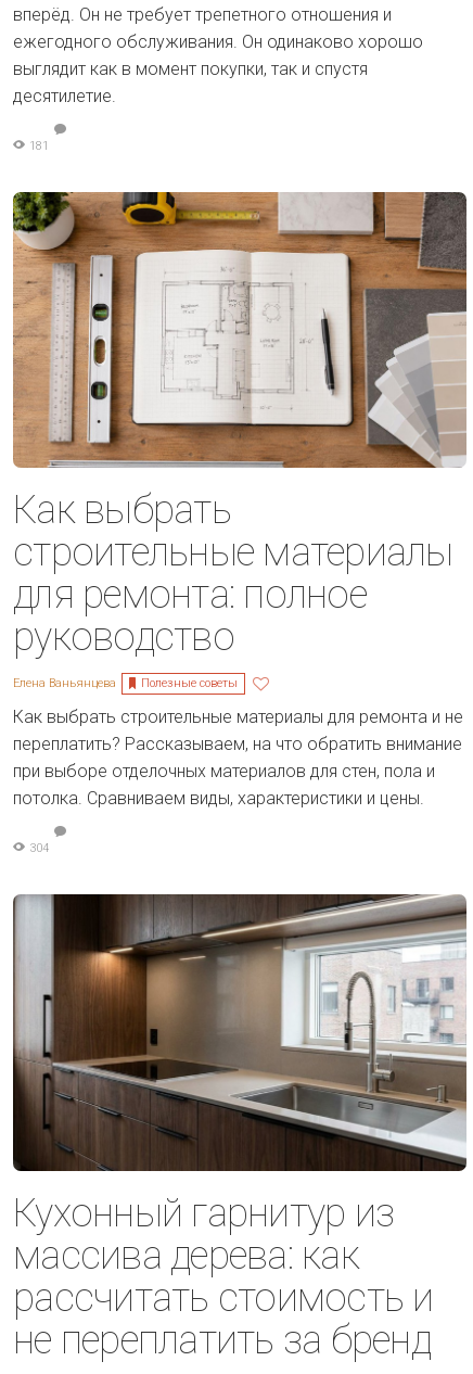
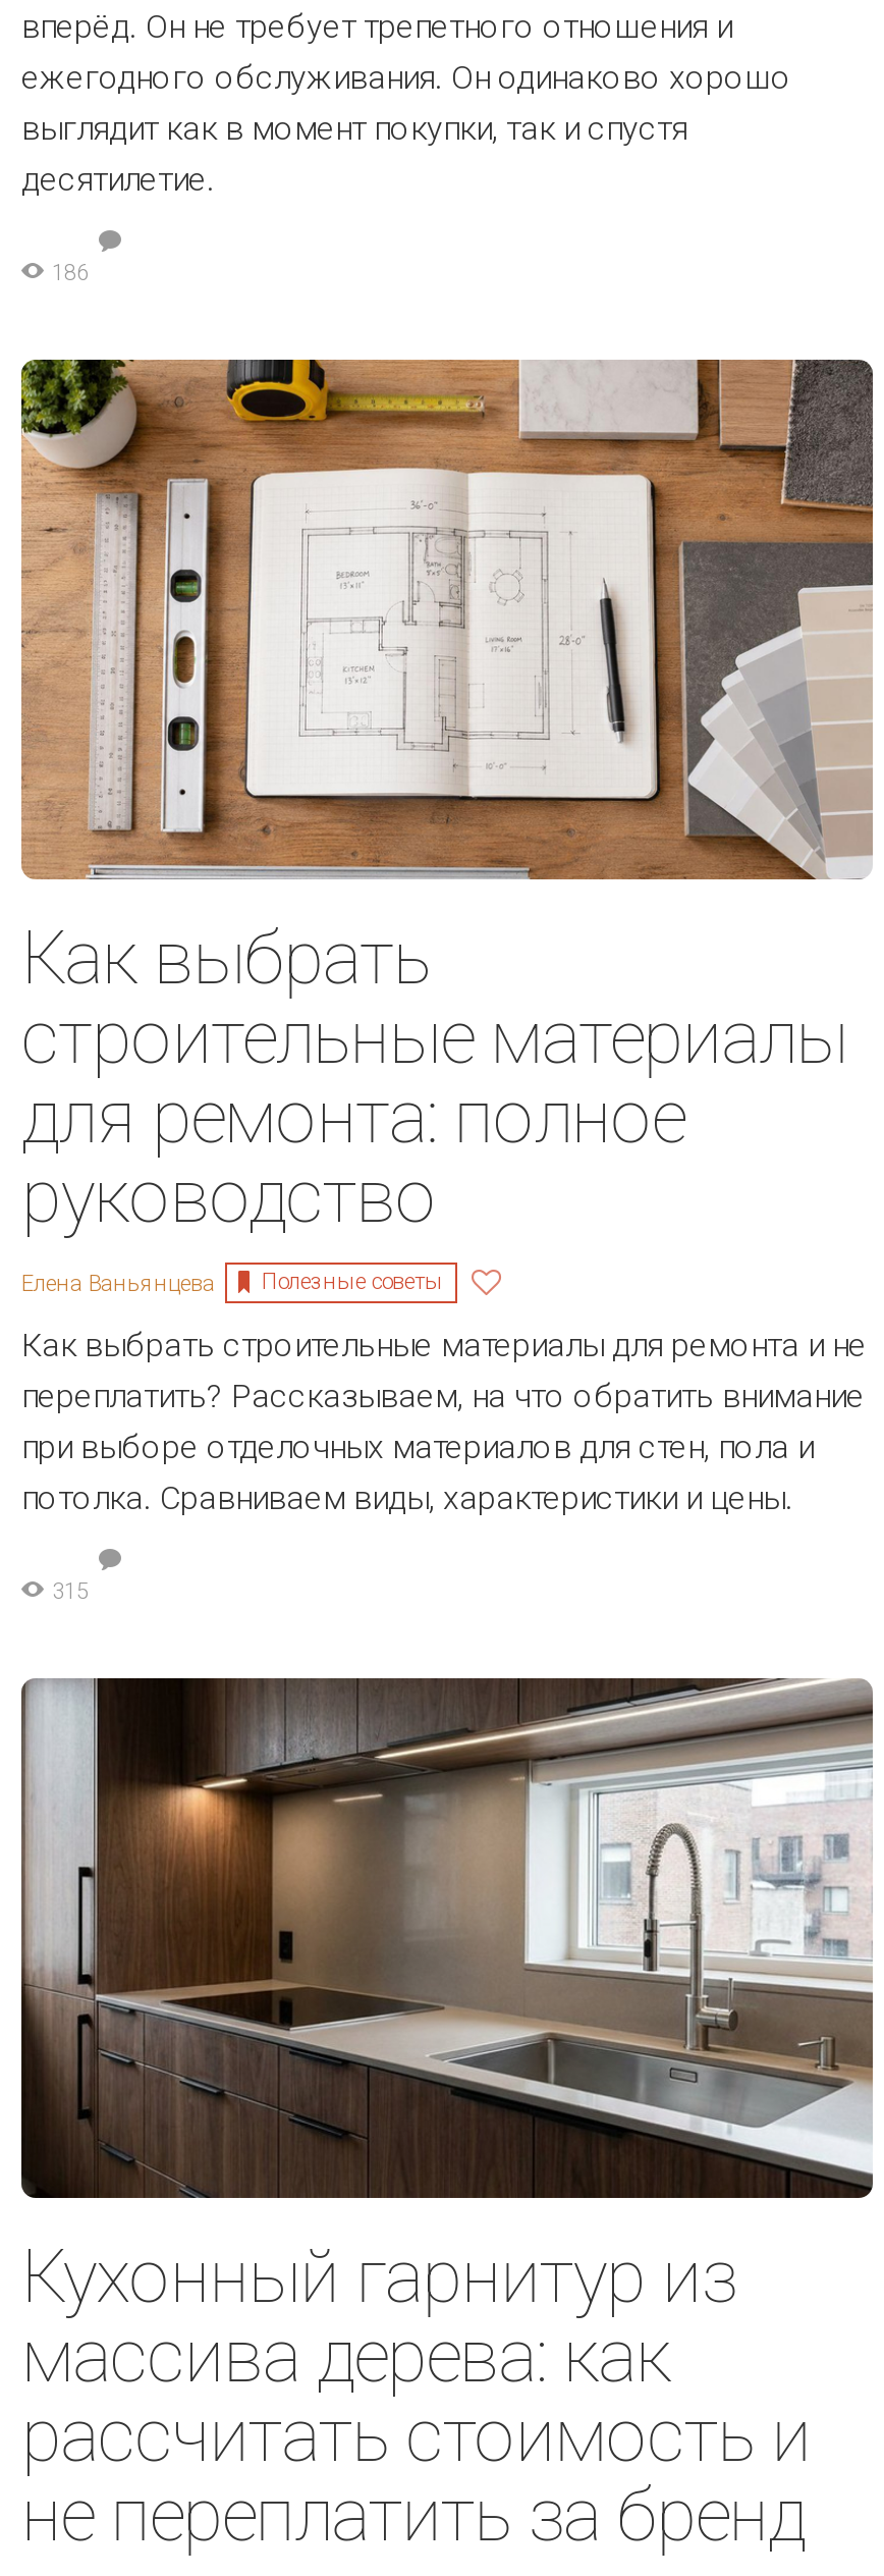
[29,138,49,152] 181 -> [52,260,89,286] 186
[29,841,49,855] 304 -> [52,1579,89,1606] 315

